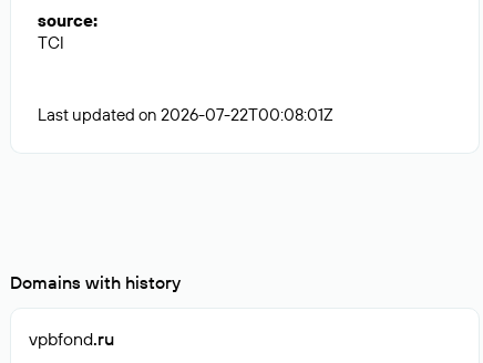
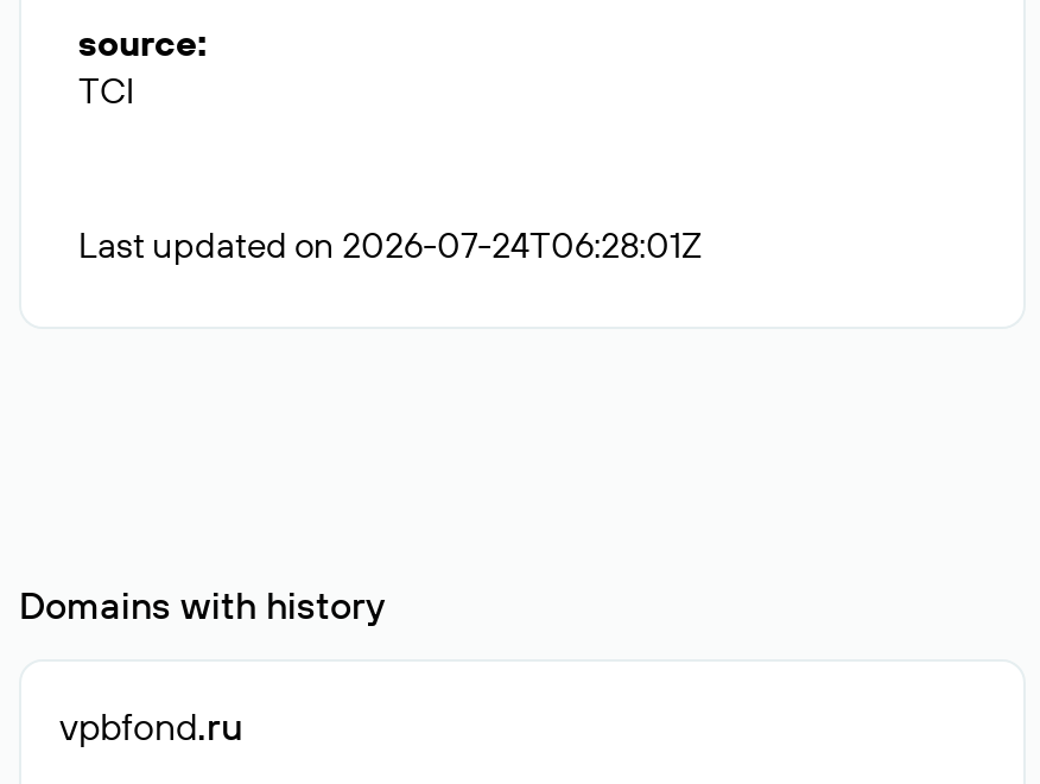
[38,104,333,125] Last updated on 2026-07-22T00:08:01Z -> [78,222,703,267] Last updated on 2026-07-24T06:28:01Z

